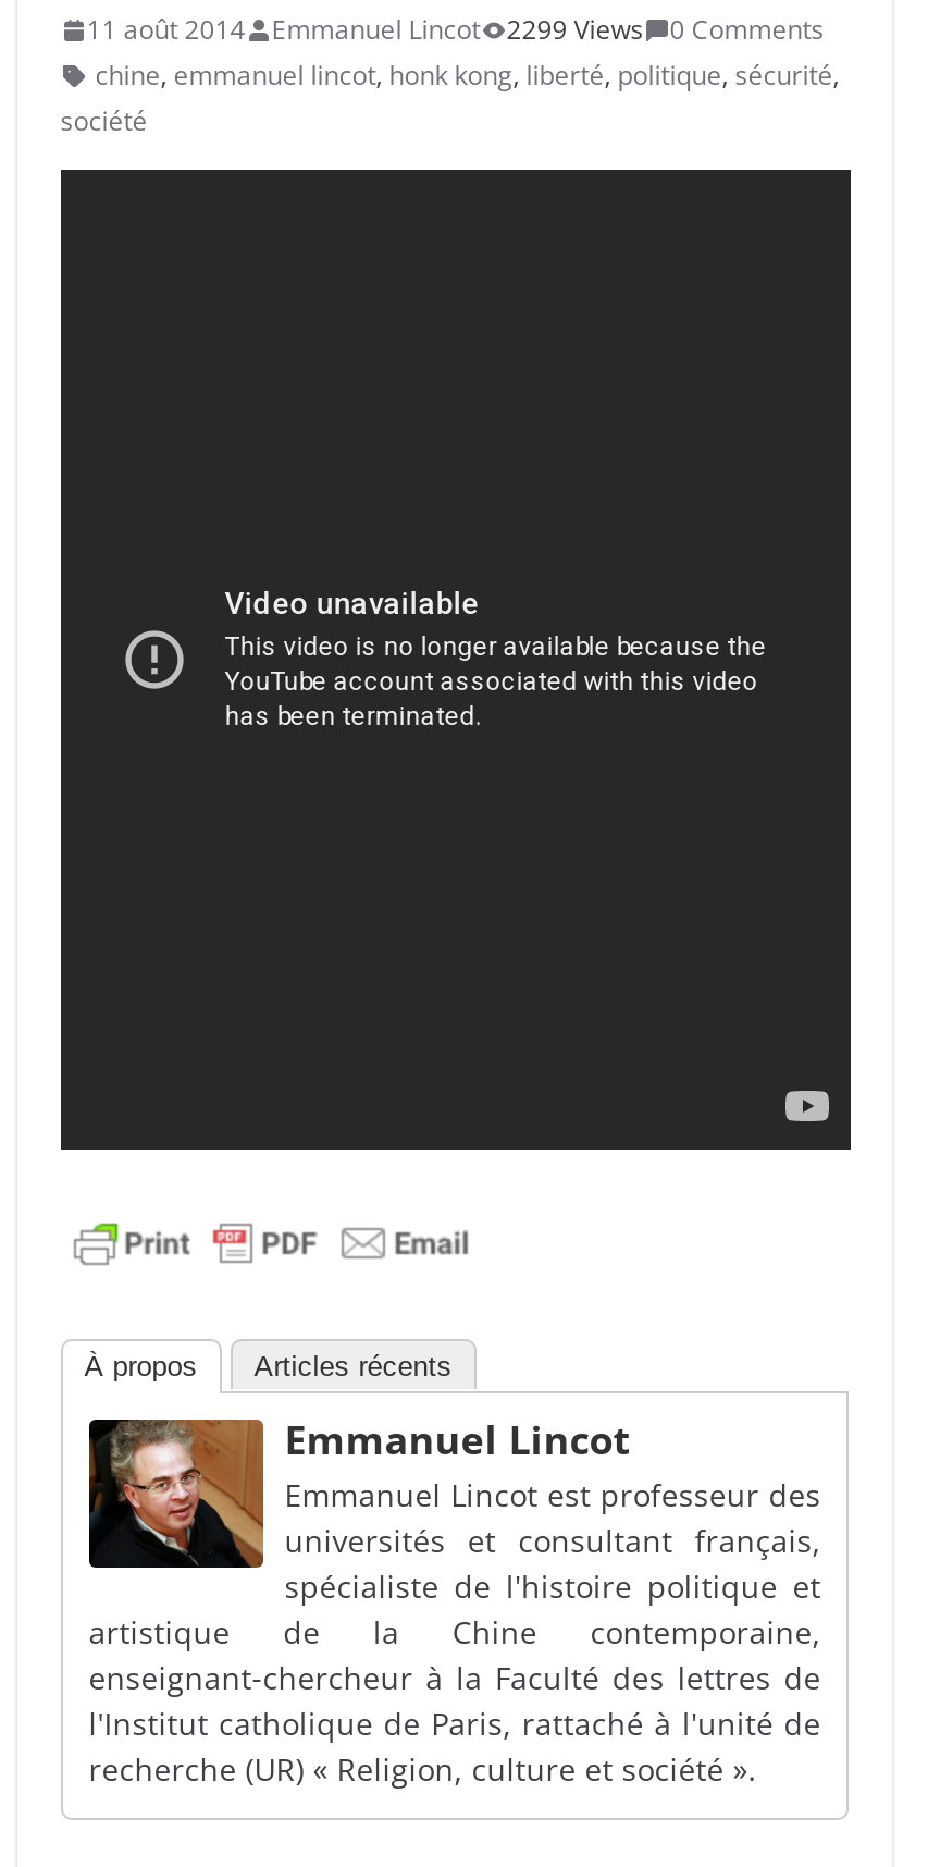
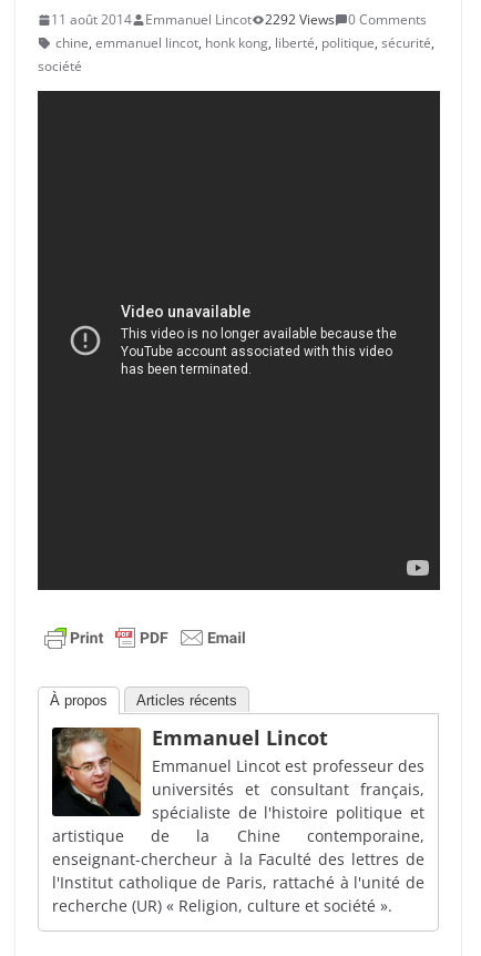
[86,11,824,48] 11 août 2014 Emmanuel Lincot 2299 Views 0 Comments -> [51,10,426,29] 11 août 2014 Emmanuel Lincot 2292 Views 0 Comments
[87,1422,263,1594] [image] -> [51,729,142,817] [image]

